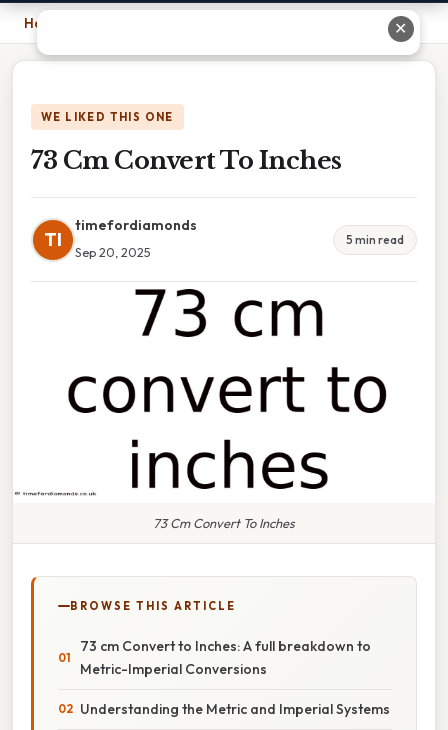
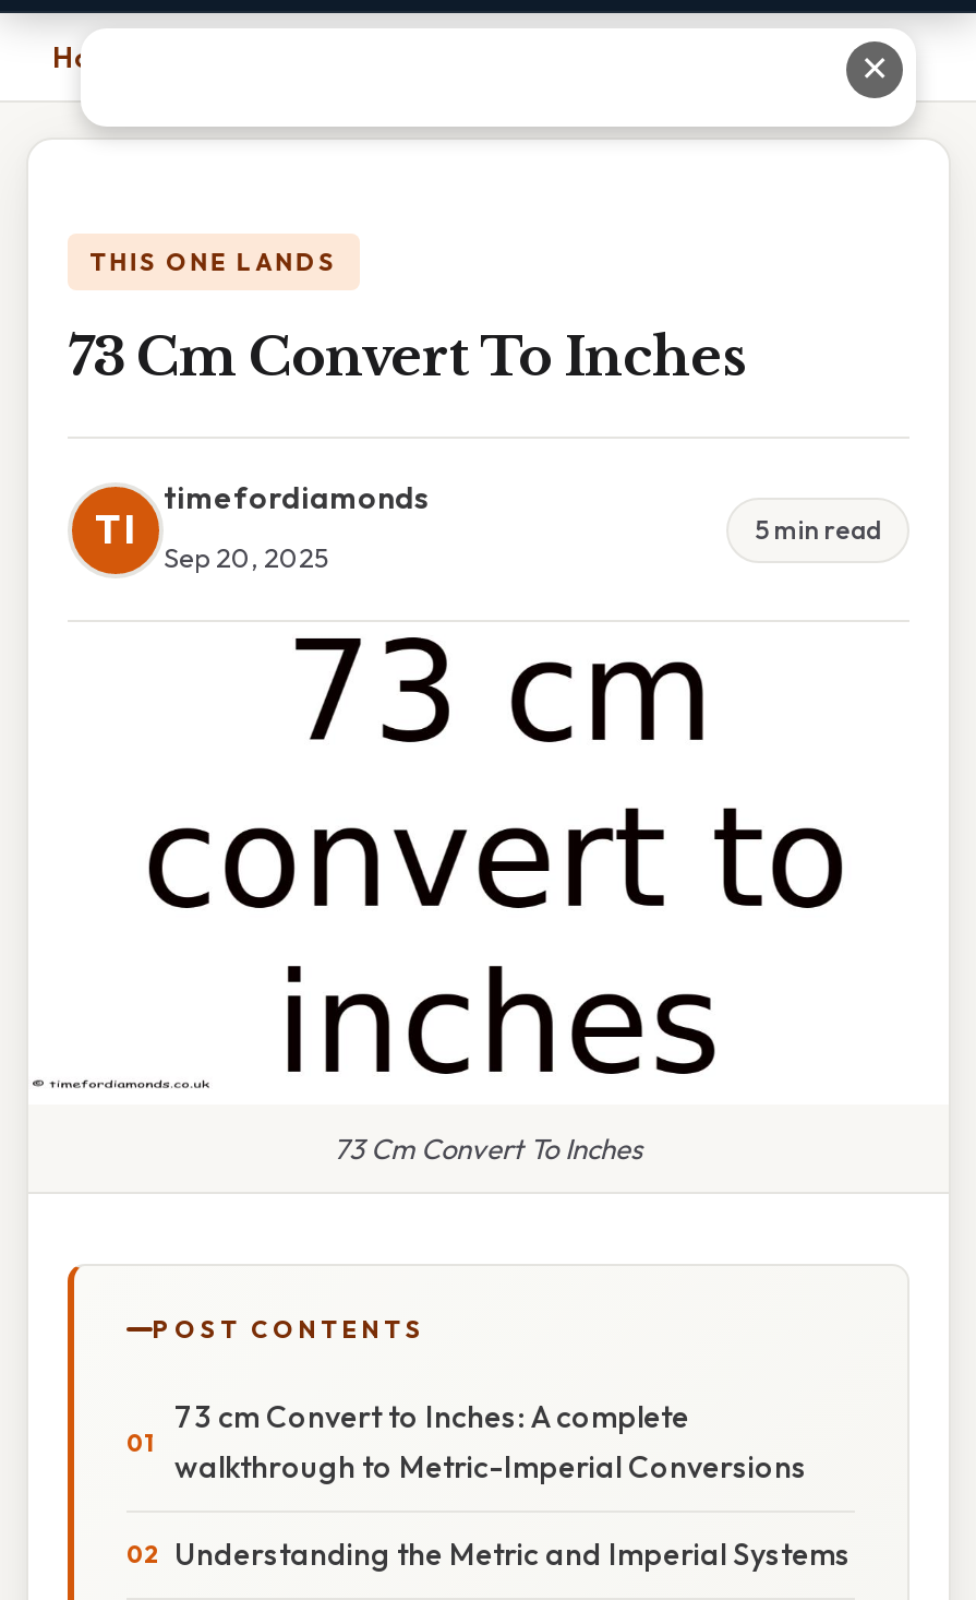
[41,110,174,124] WE LIKED THIS ONE -> [89,247,337,277] THIS ONE LANDS
[70,599,236,613] BROWSE THIS ARTICLE -> [153,1314,425,1344] POST CONTENTS
[80,637,371,678] 73 cm Convert to Inches: A full breakdown to | Metric-Imperial Conversions -> [174,1397,807,1486] 73 cm Convert to Inches: A complete | walkthrough to Metric-Imperial Conversions

